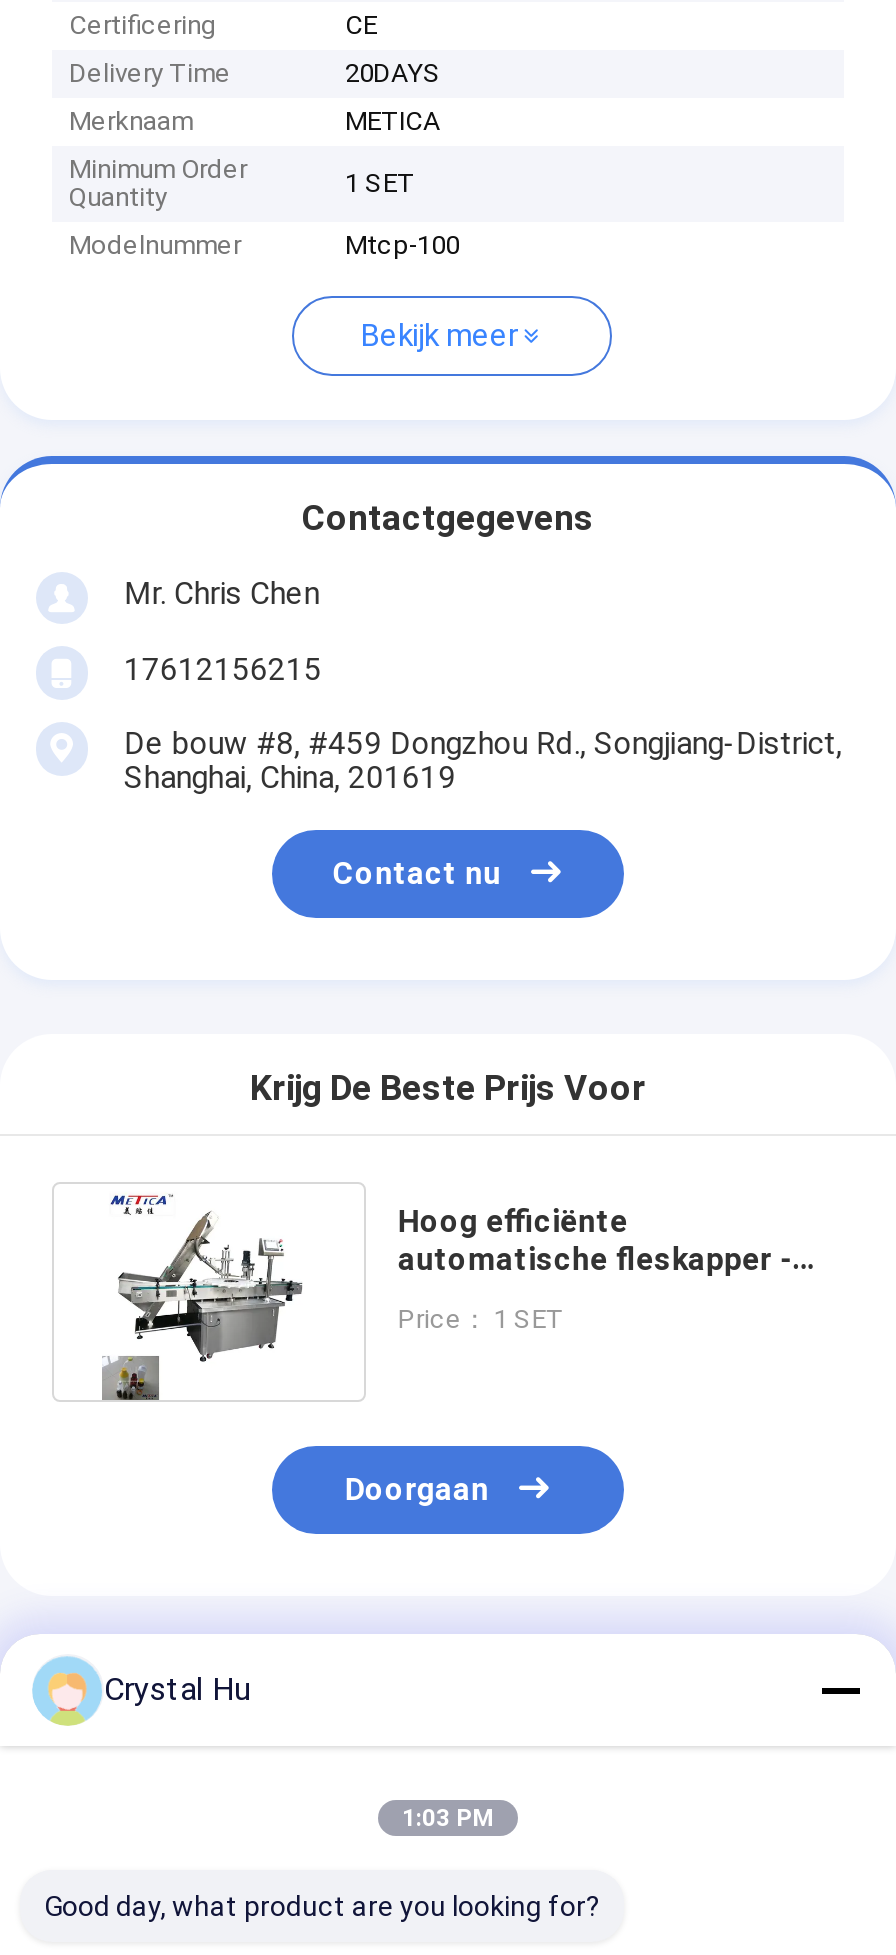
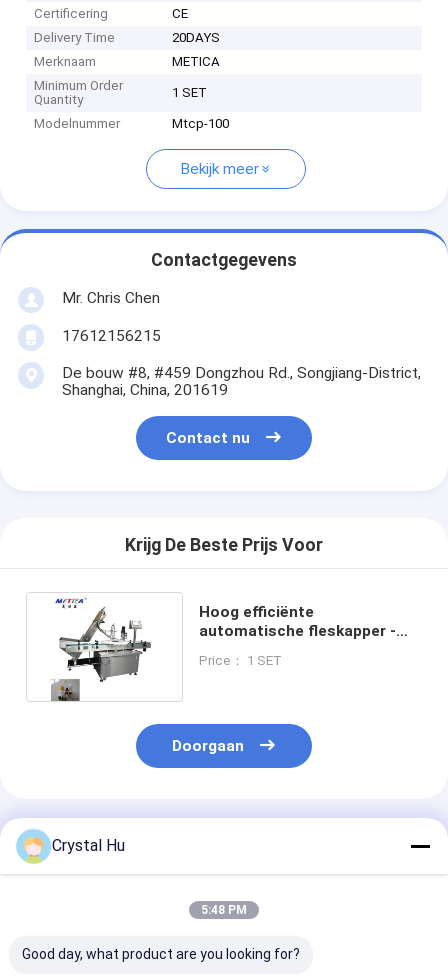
[402,1804,494,1832] 1:03 PM -> [201,903,247,917] 5:48 PM

